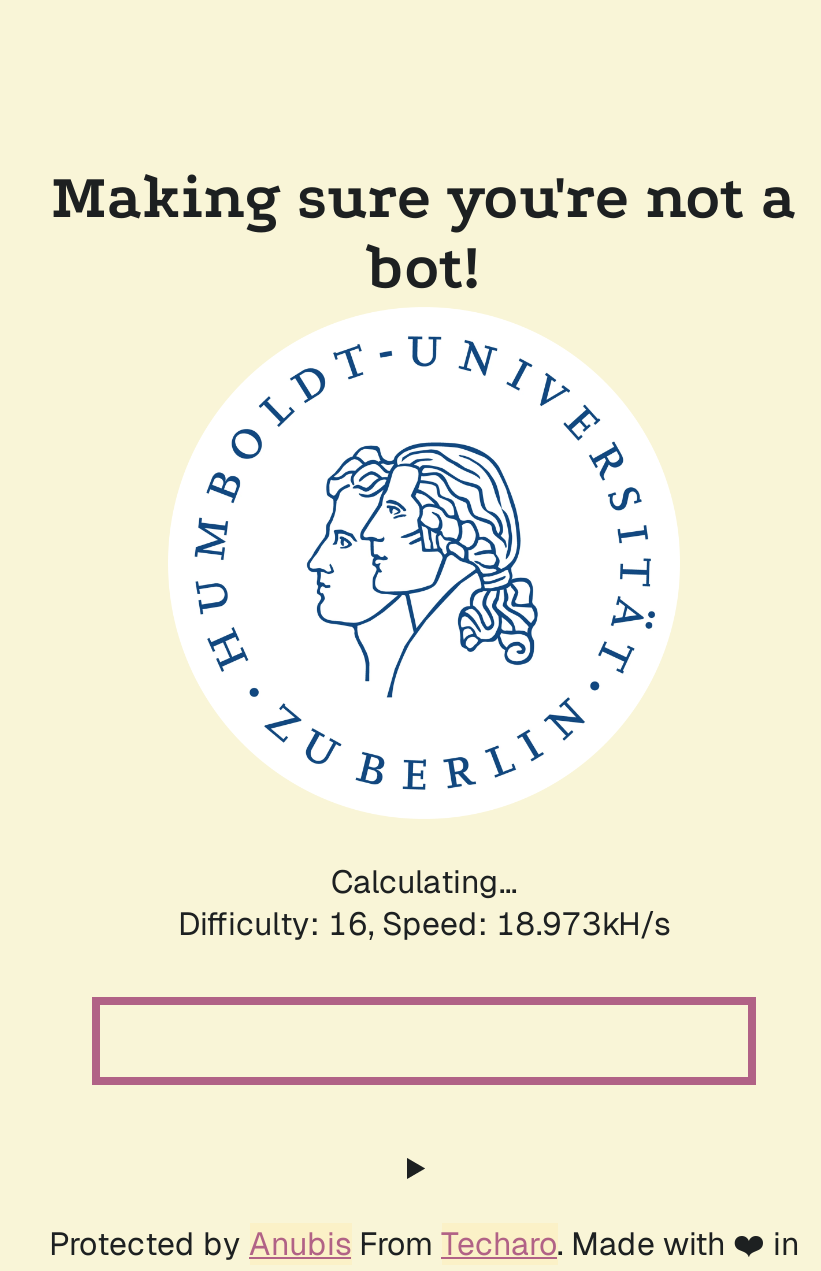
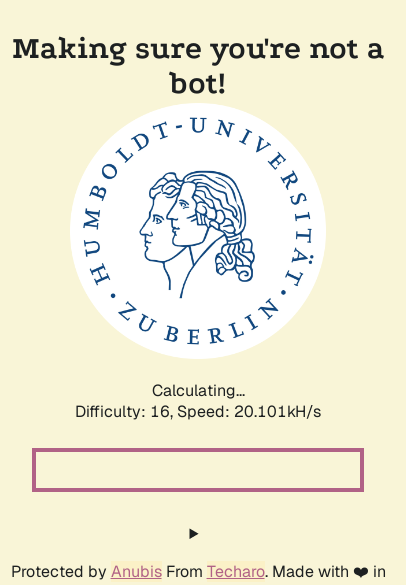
[178,903,670,945] Difficulty: 16, Speed: 18.973kH/s -> [75,401,321,422] Difficulty: 16, Speed: 20.101kH/s

